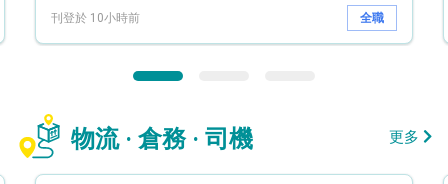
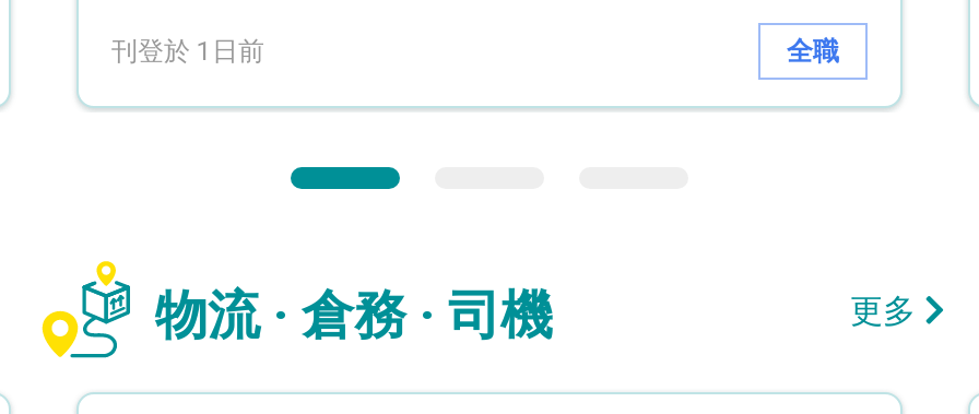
[51,10,140,24] 刊登於 10小時前 -> [111,35,264,66] 刊登於 1日前

